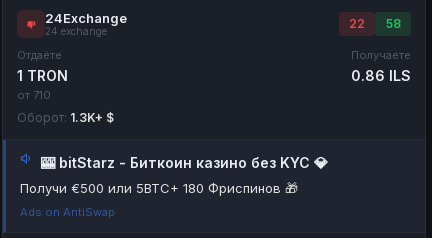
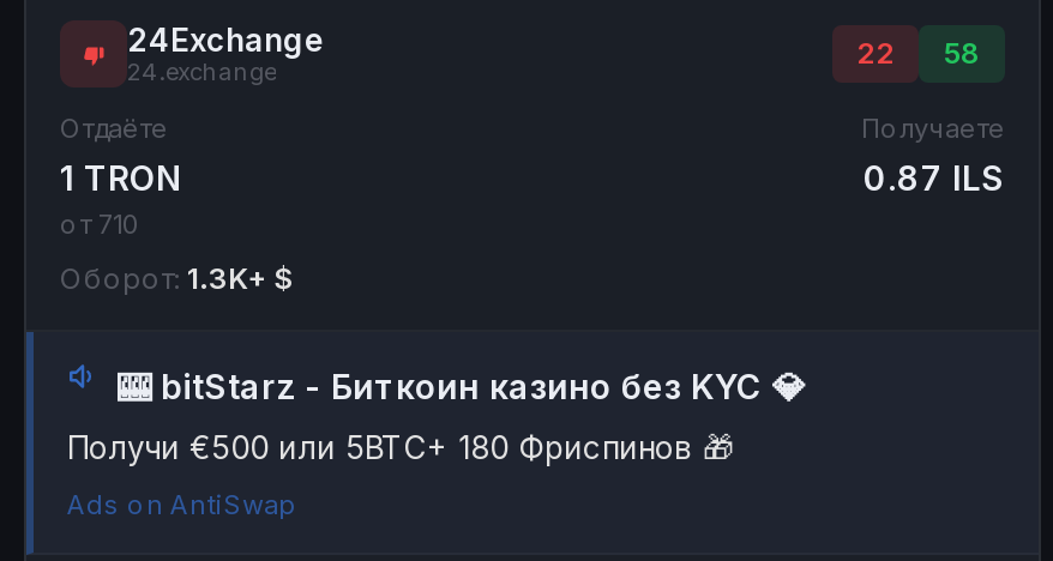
[351,66,411,83] 0.86 ILS -> [864,156,1005,197] 0.87 ILS

